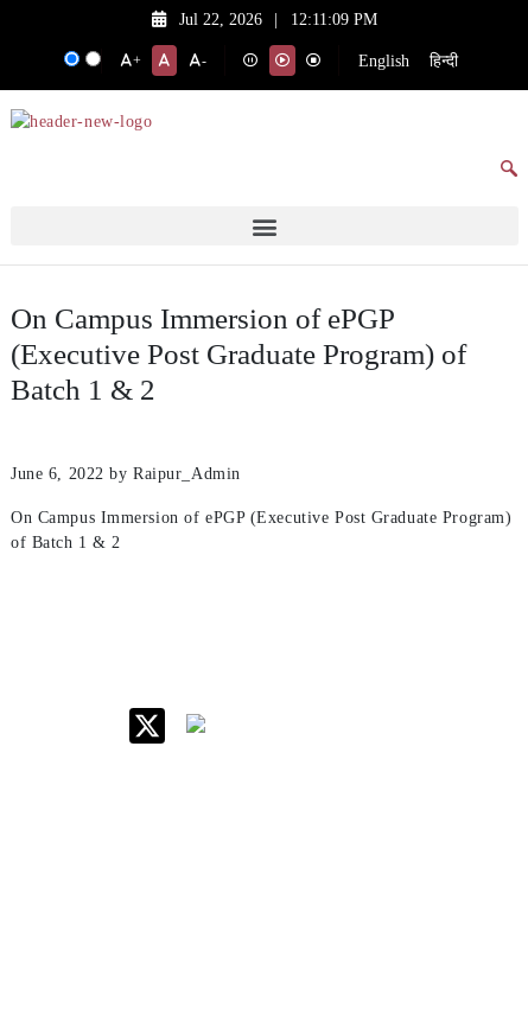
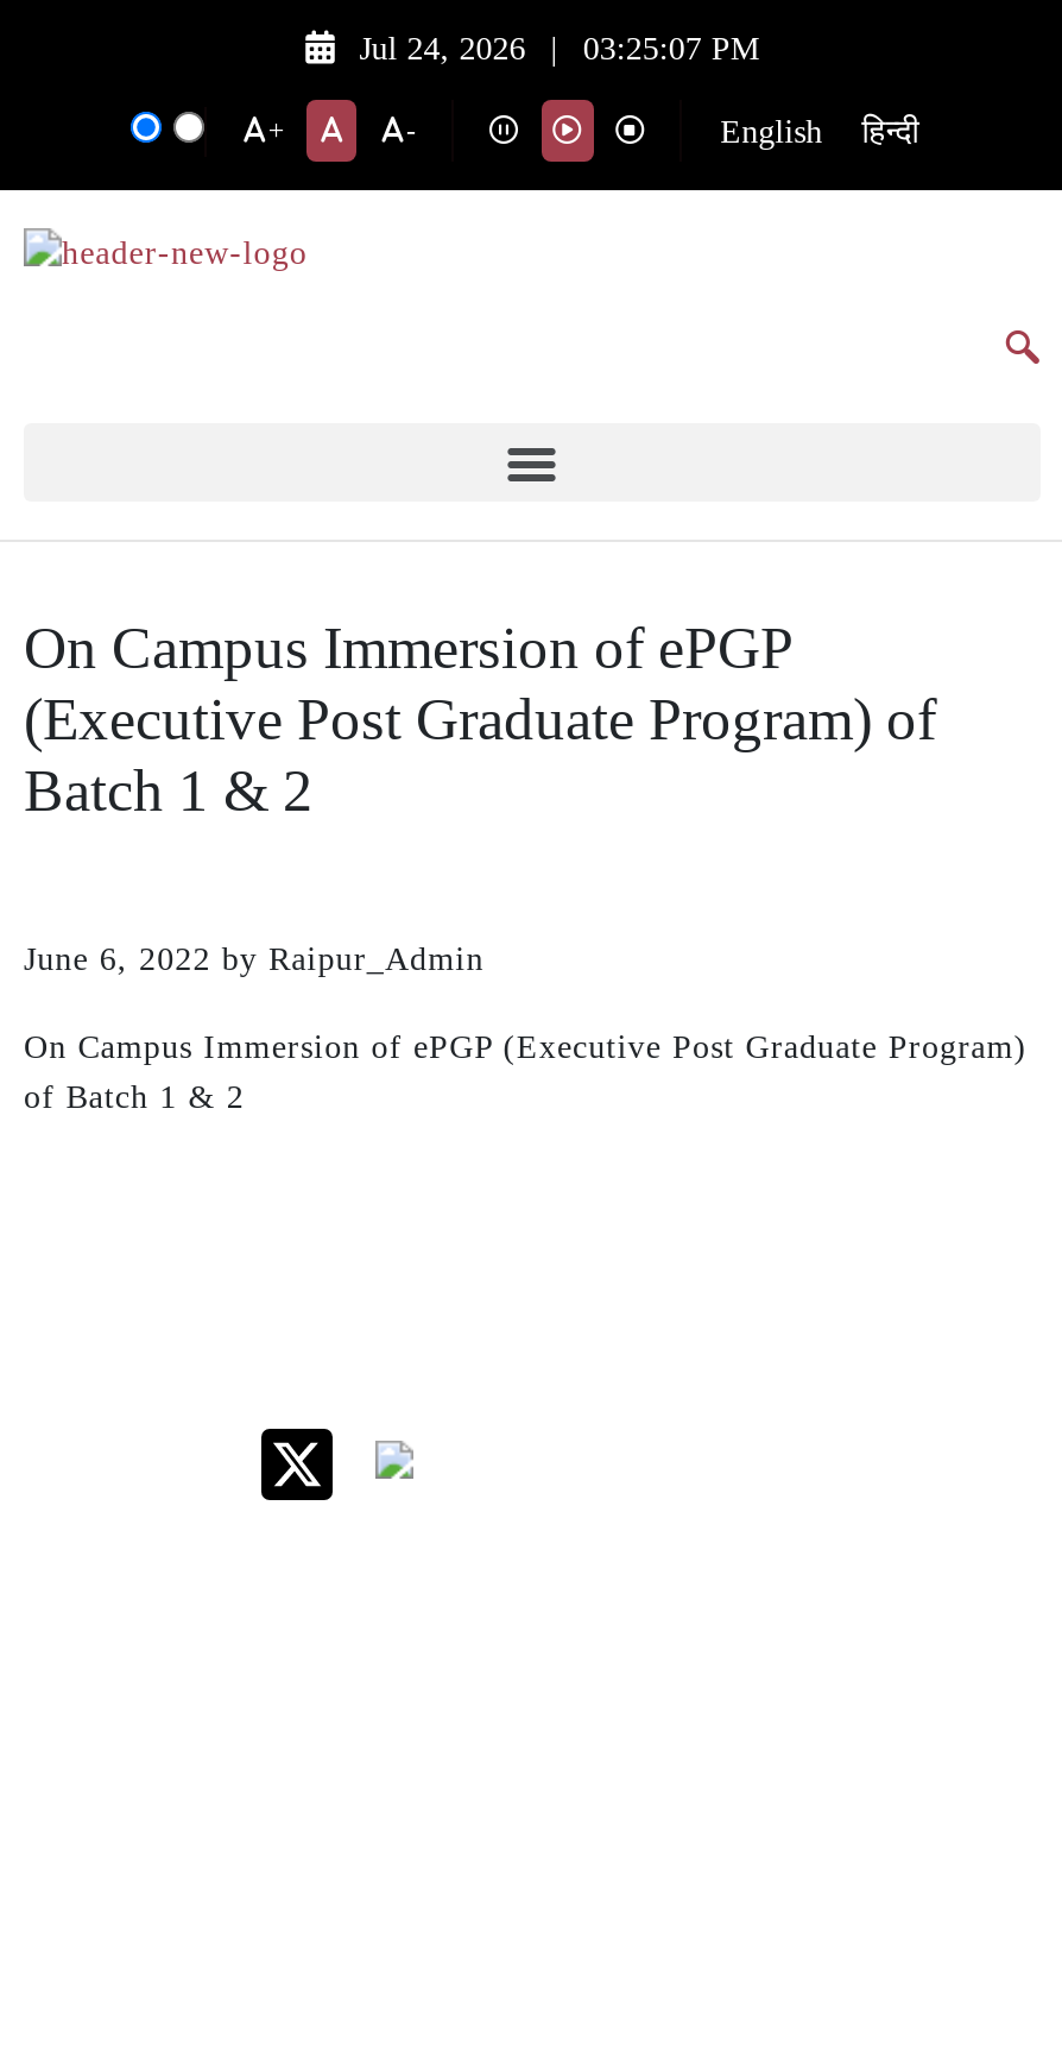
[179,11,262,28] Jul 22, 2026 -> [359,31,526,67] Jul 24, 2026
[291,11,377,28] 12:11:09 PM -> [583,31,759,67] 03:25:07 PM

